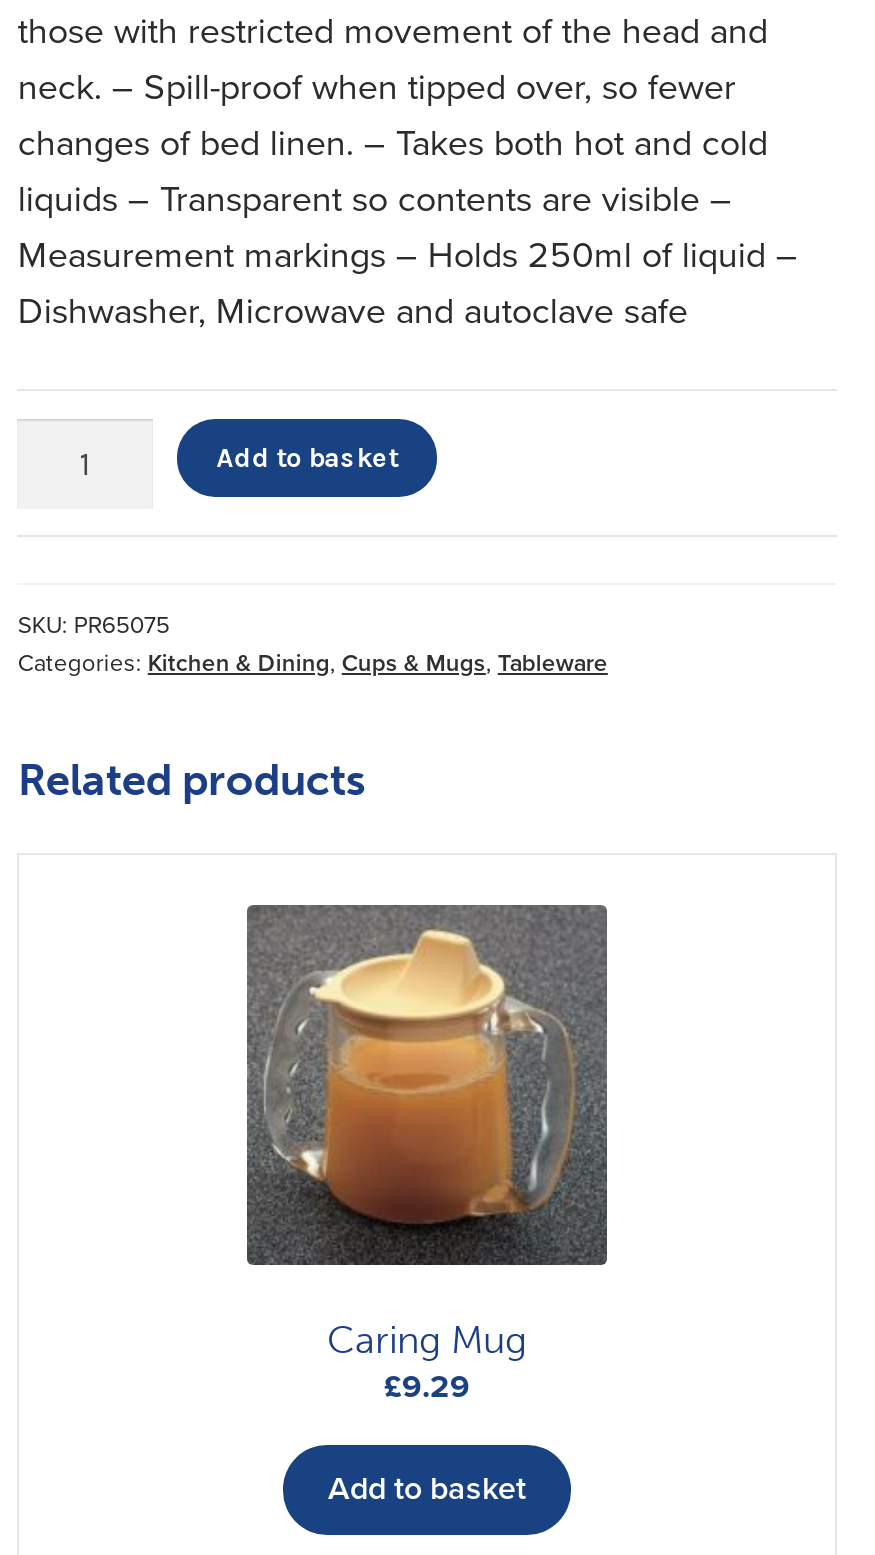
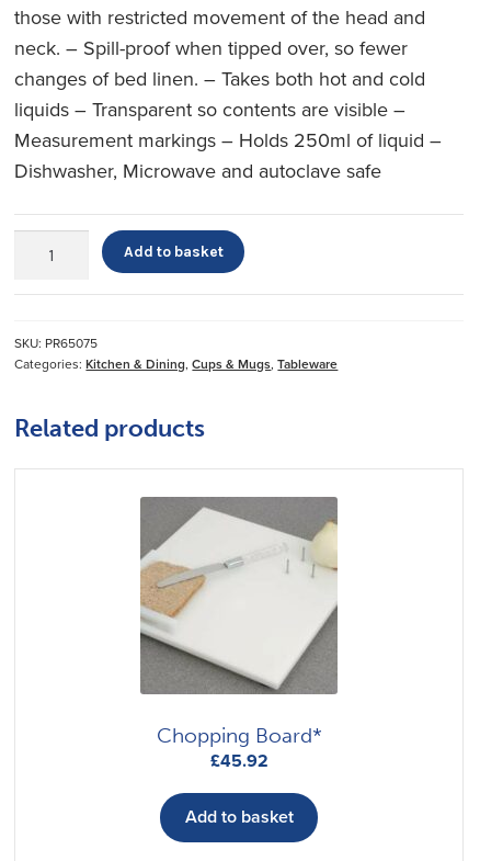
[245,909,609,1408] [image] | Caring Mug | £9.29 -> [140,500,338,772] [image] | Chopping Board* | £45.92

